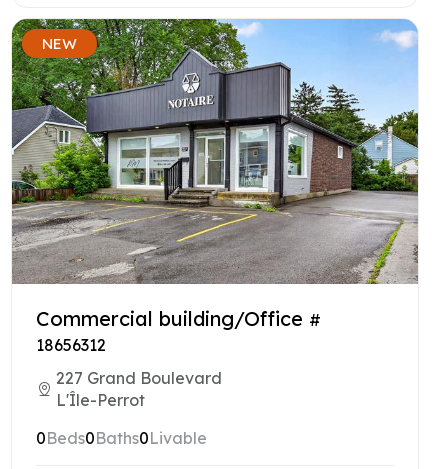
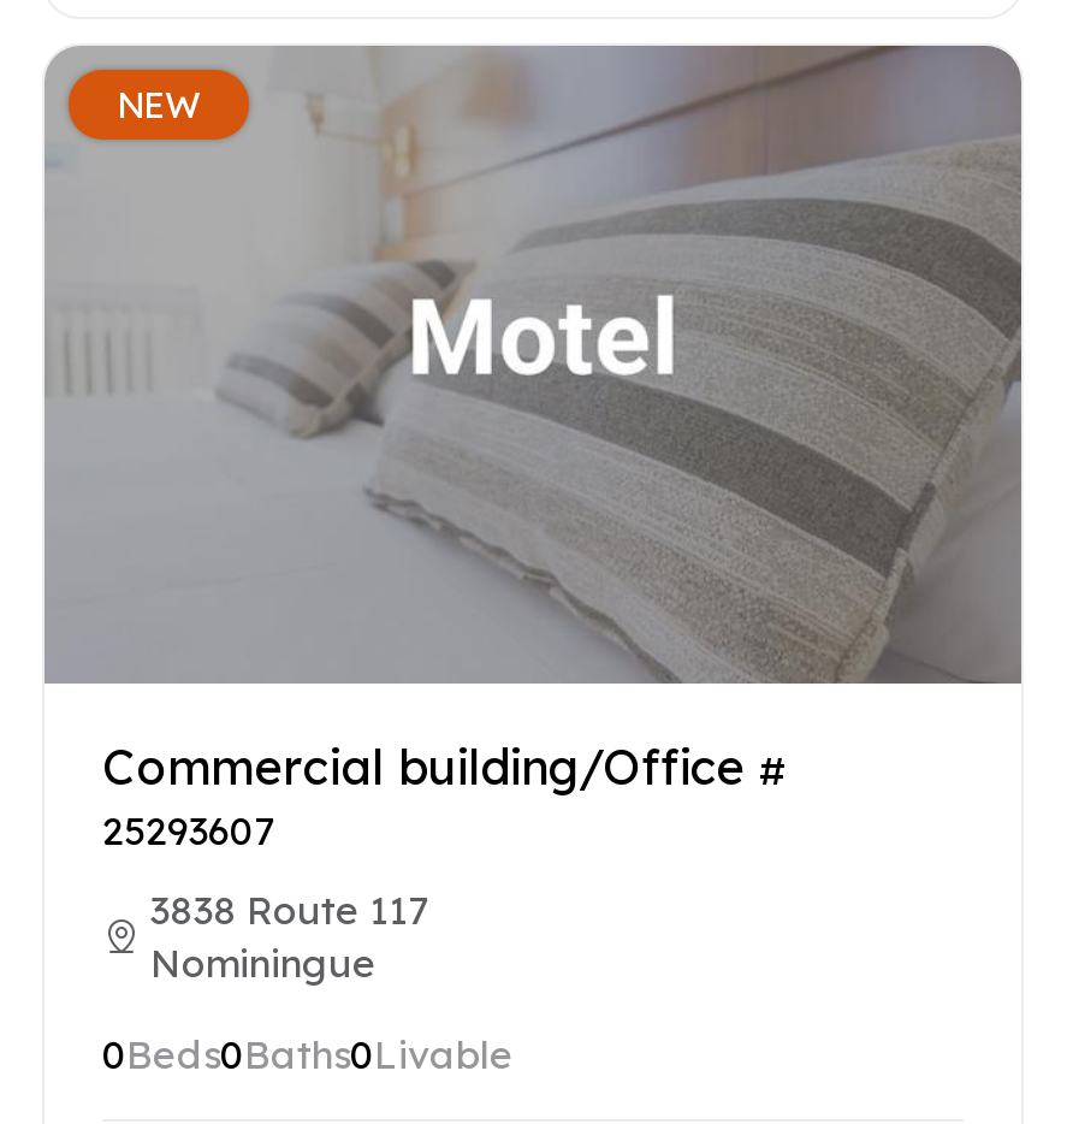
[12,18,419,284] [image] -> [42,43,1024,686] [image]
[36,335,106,355] 18656312 -> [102,806,275,854] 25293607
[56,368,222,410] 227 Grand Boulevard | L'Île-Perrot -> [150,886,429,987] 3838 Route 117 | Nominingue

